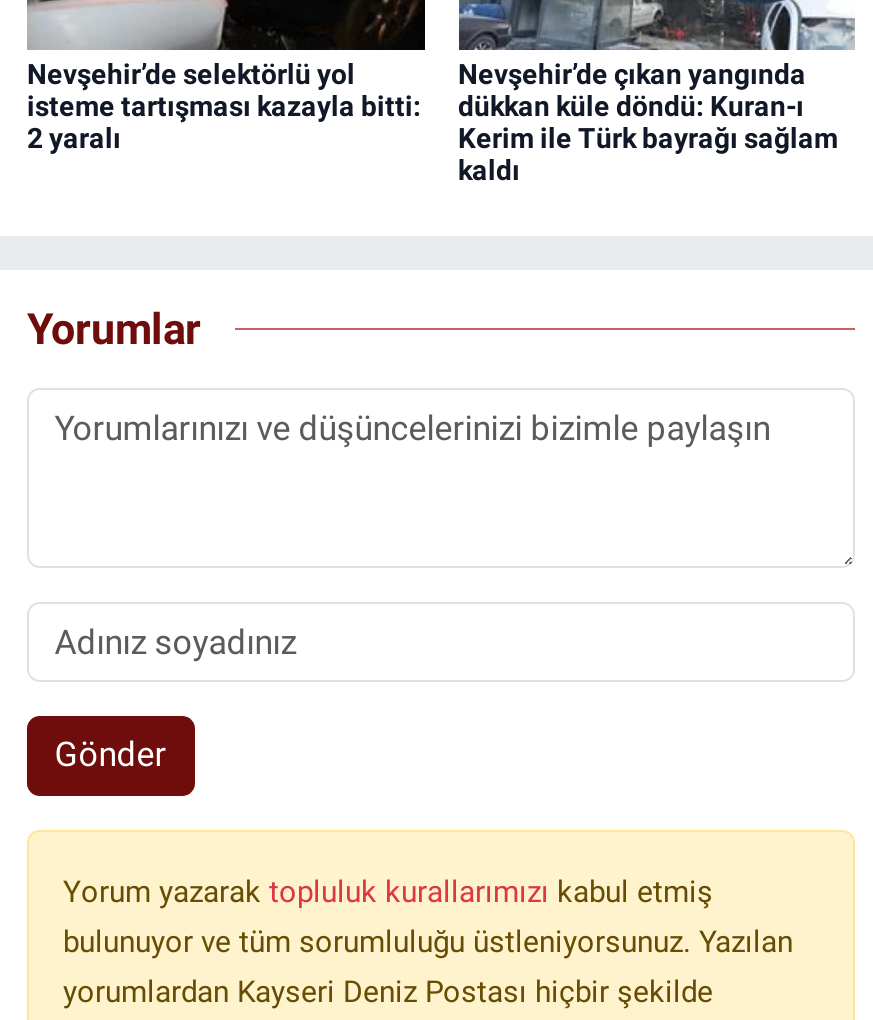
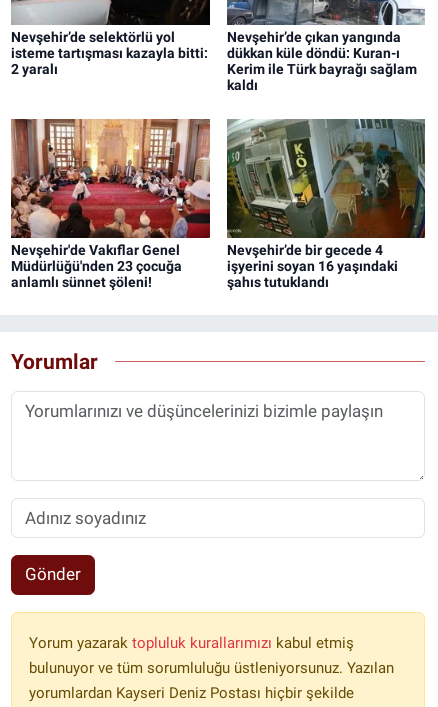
none -> [11,118,211,290] [image] | Nevşehir'de Vakıflar Genel | Müdürlüğü'nden 23 çocuğa | anlamlı sünnet şöleni!
none -> [226,118,426,290] [image] | Nevşehir’de bir gecede 4 | işyerini soyan 16 yaşındaki | şahıs tutuklandı

